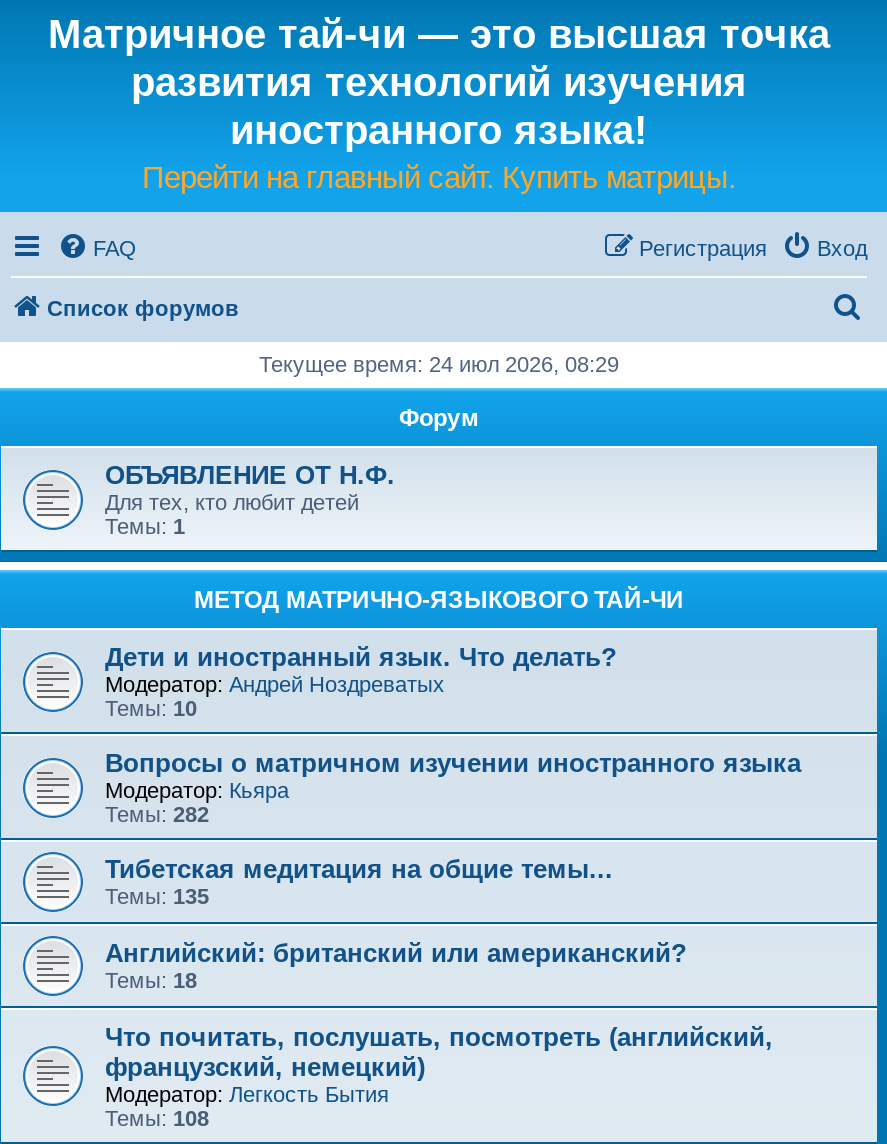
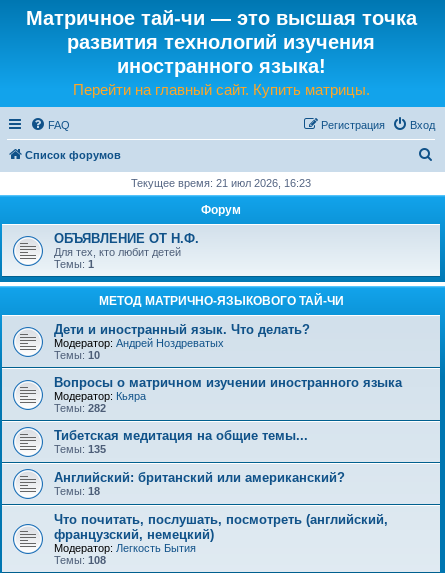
[259,352,619,376] Текущее время: 24 июл 2026, 08:29 -> [131,177,311,189] Текущее время: 21 июл 2026, 16:23

